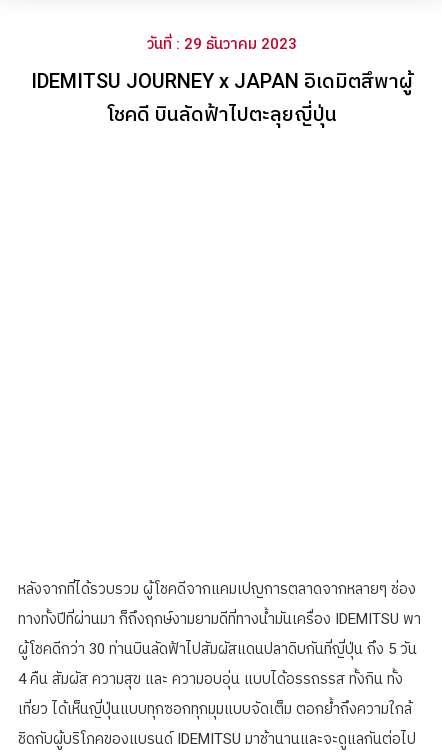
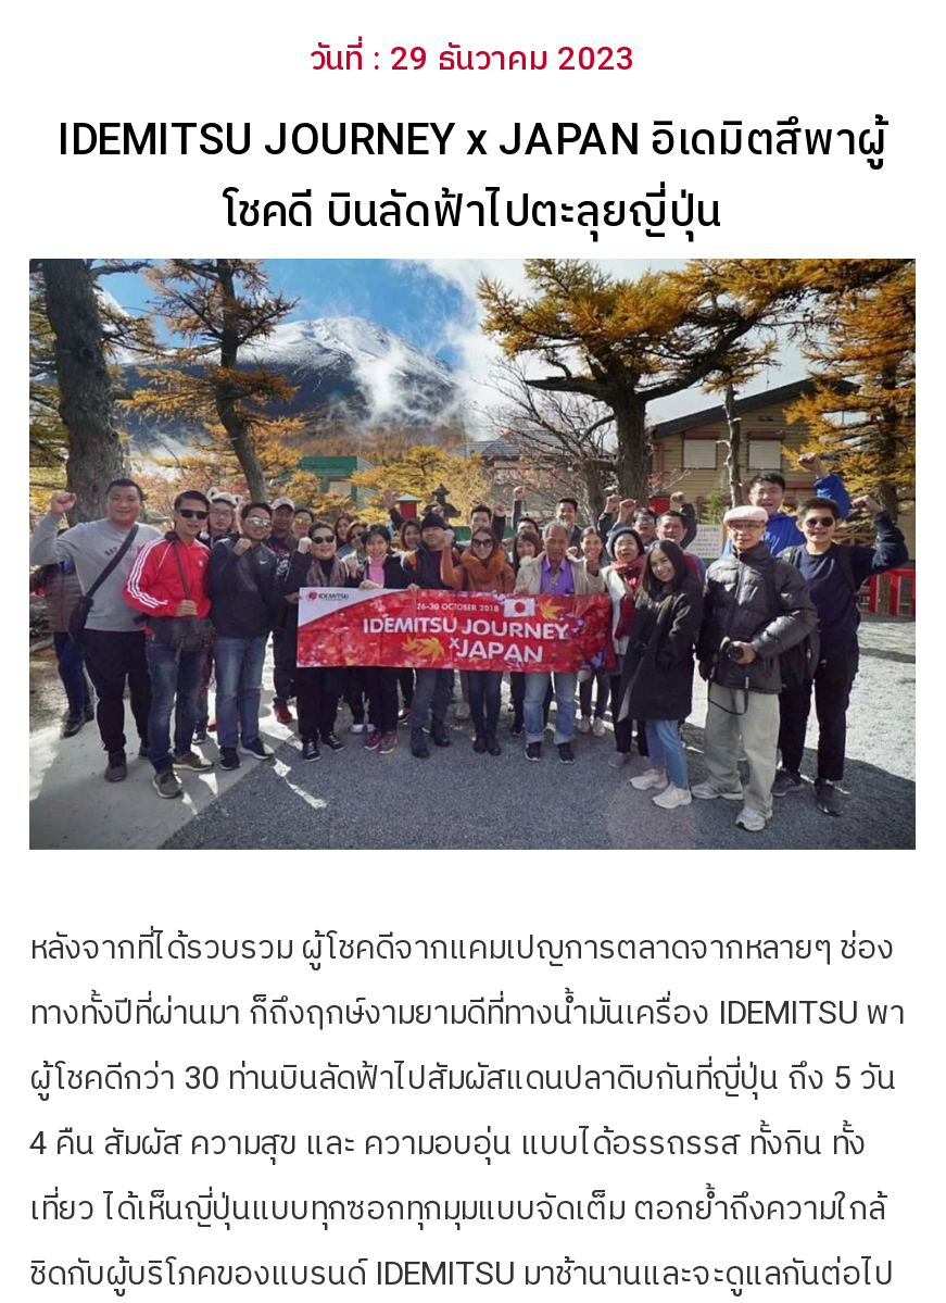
none -> [27,256,918,852] [image]

